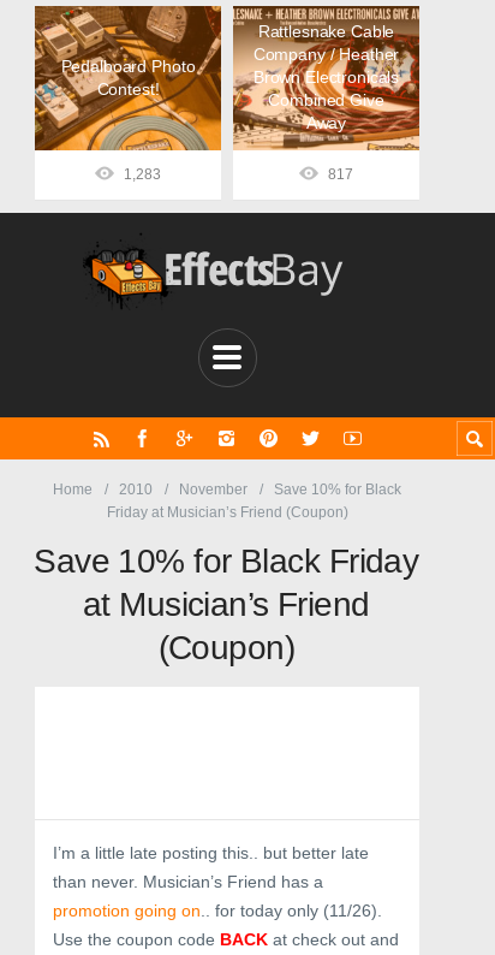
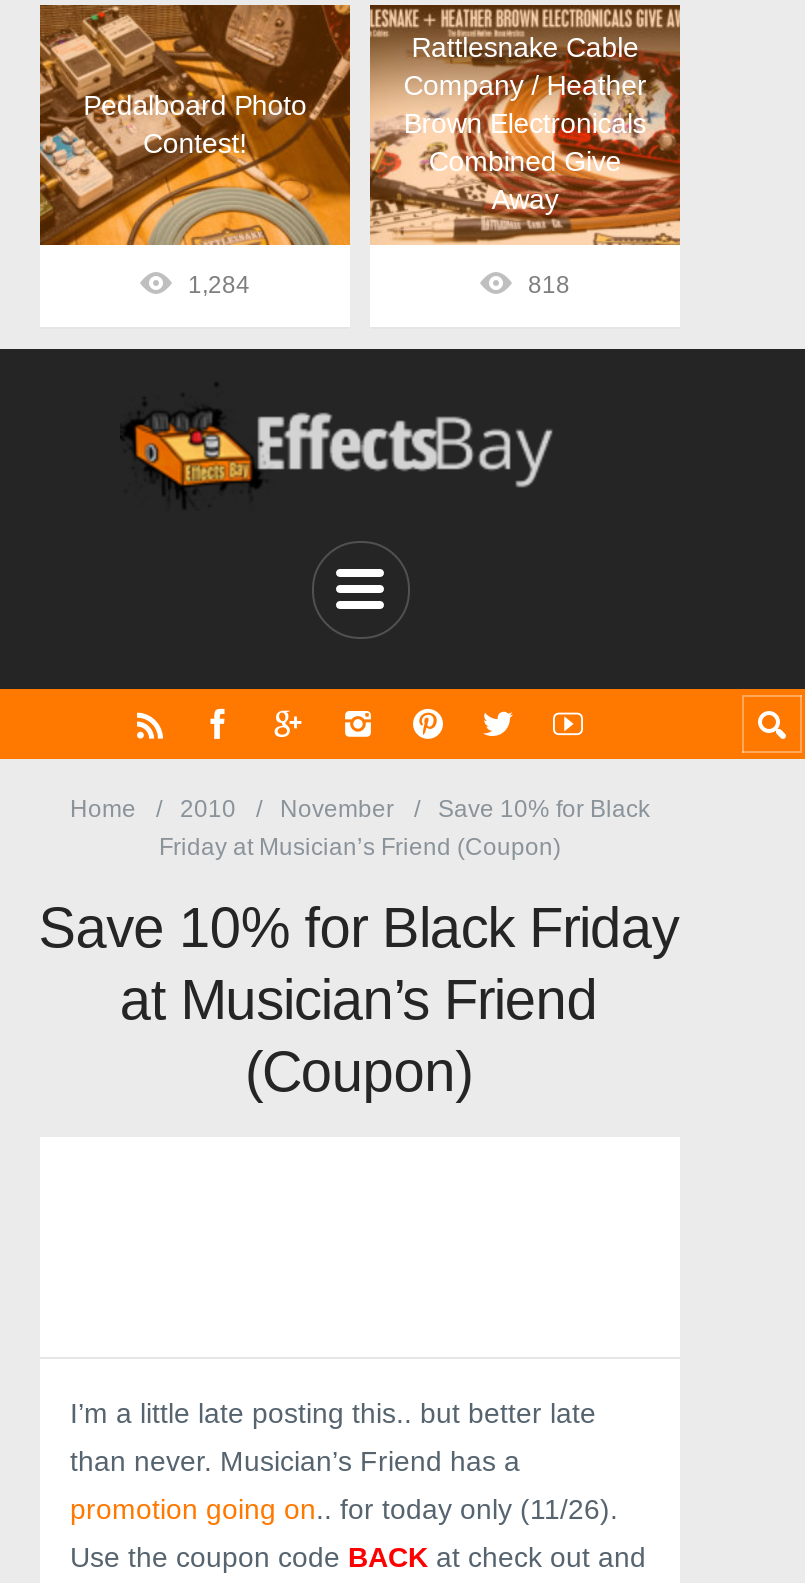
[124,166,161,183] 1,283 -> [188,271,250,299] 1,284
[328,166,353,183] 817 -> [528,271,570,299] 818

